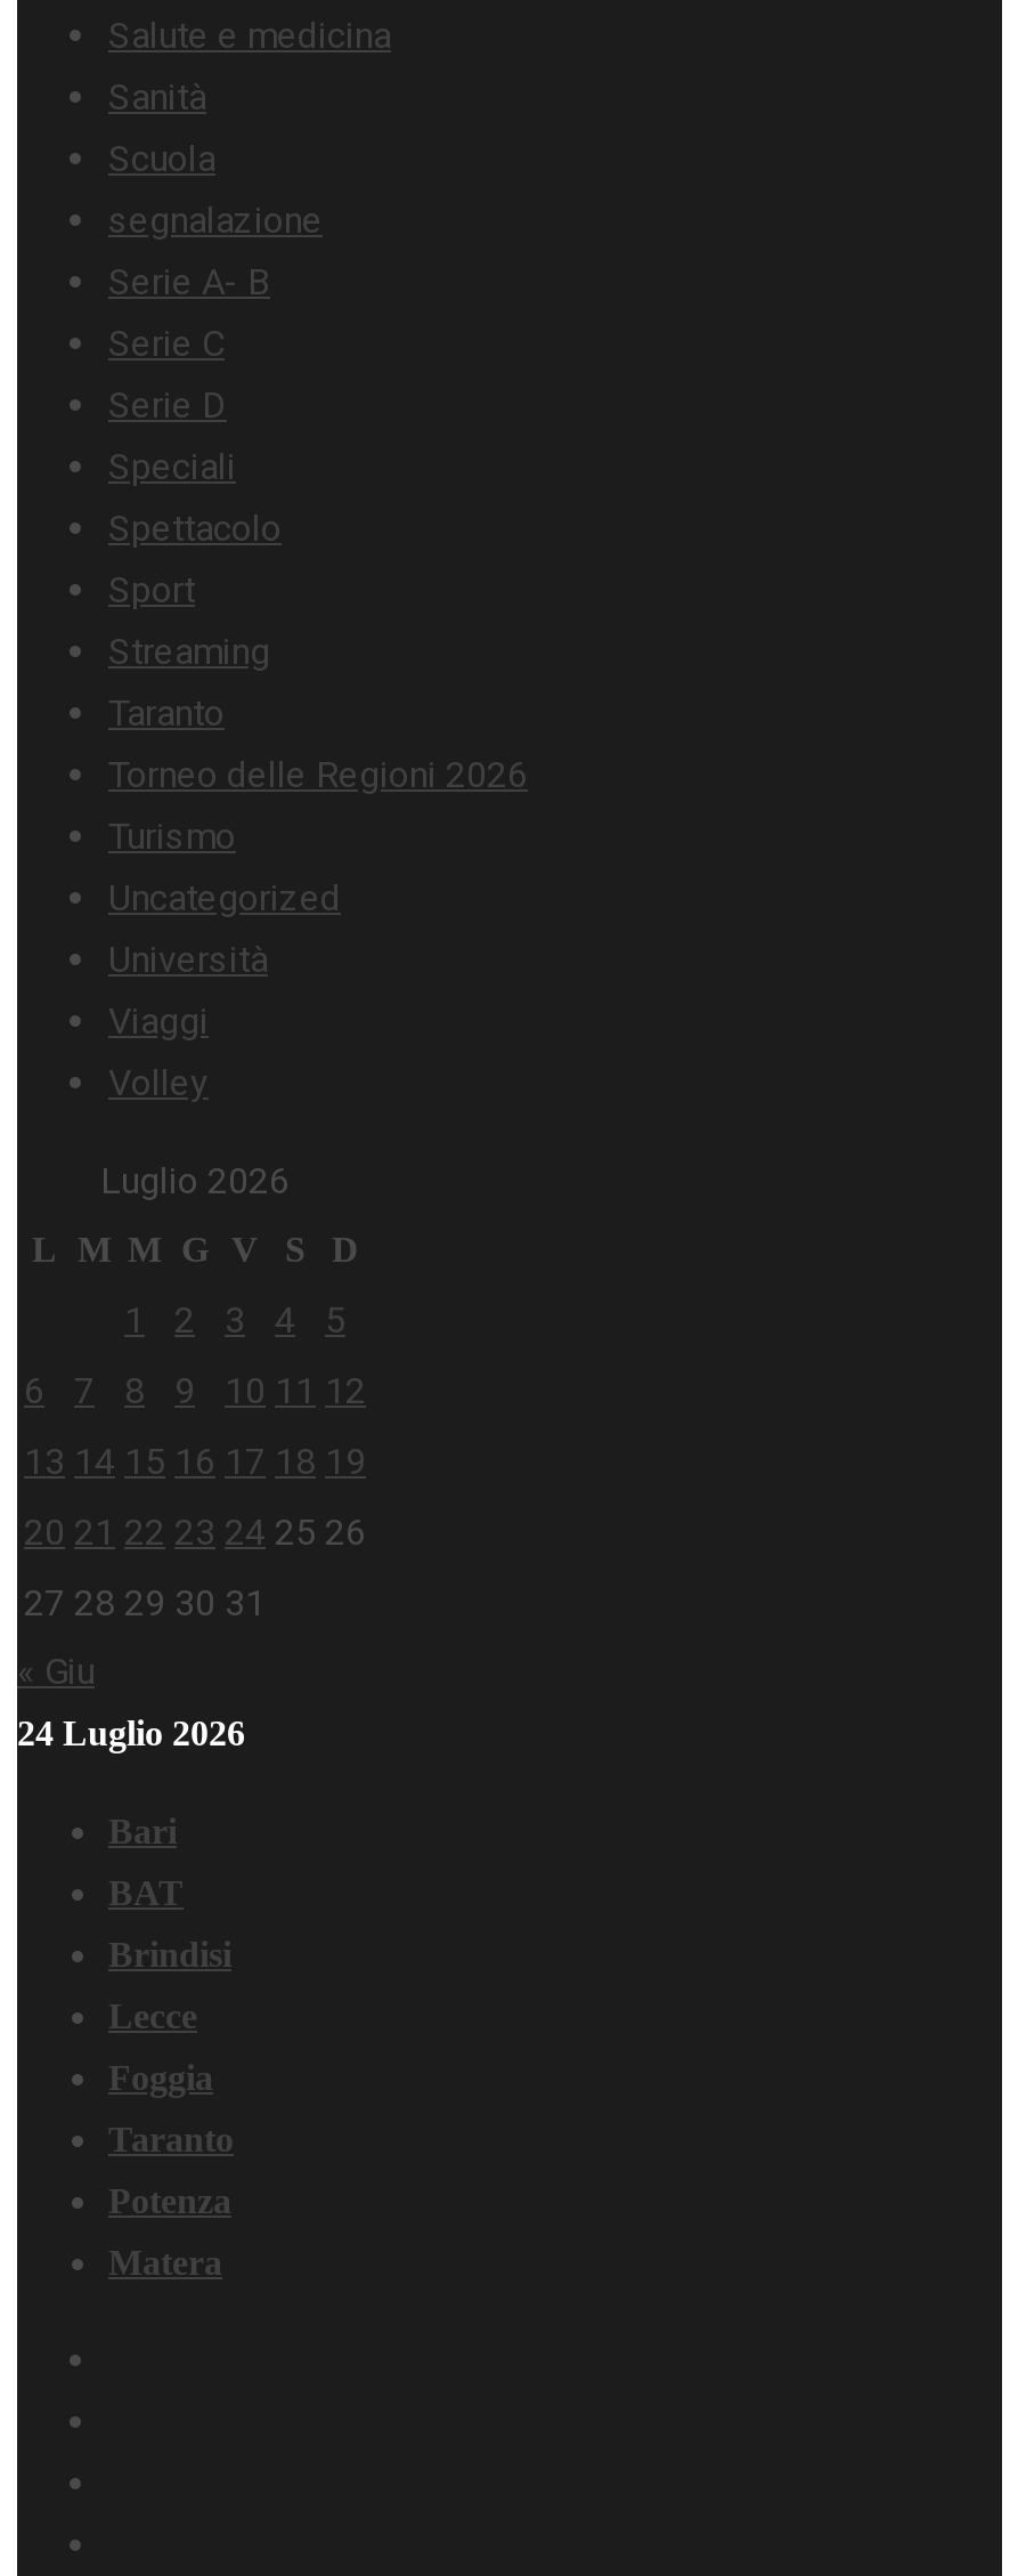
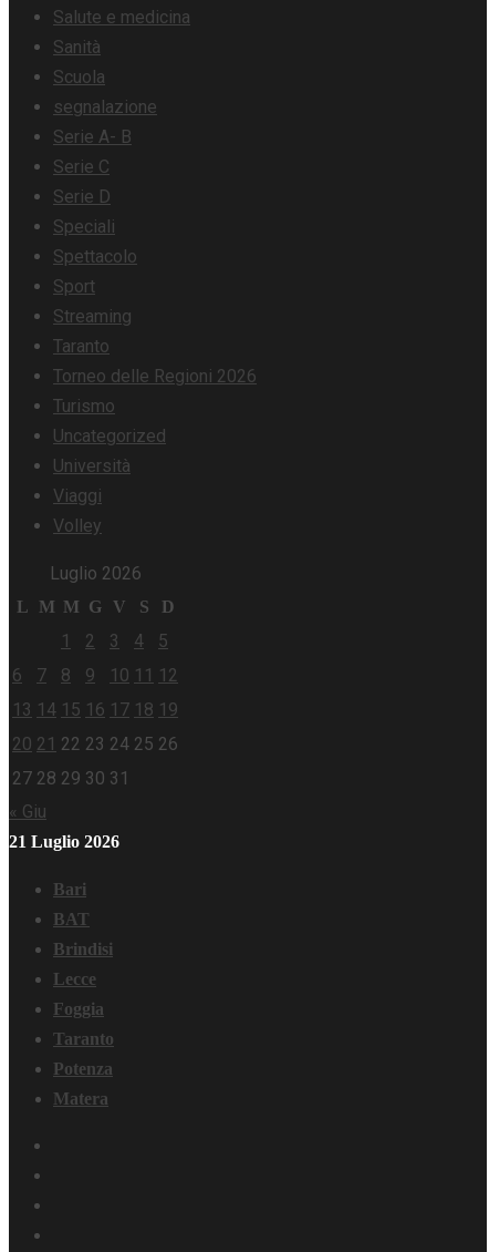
[17,1714,245,1753] 24 Luglio 2026 -> [9,832,119,851] 21 Luglio 2026

